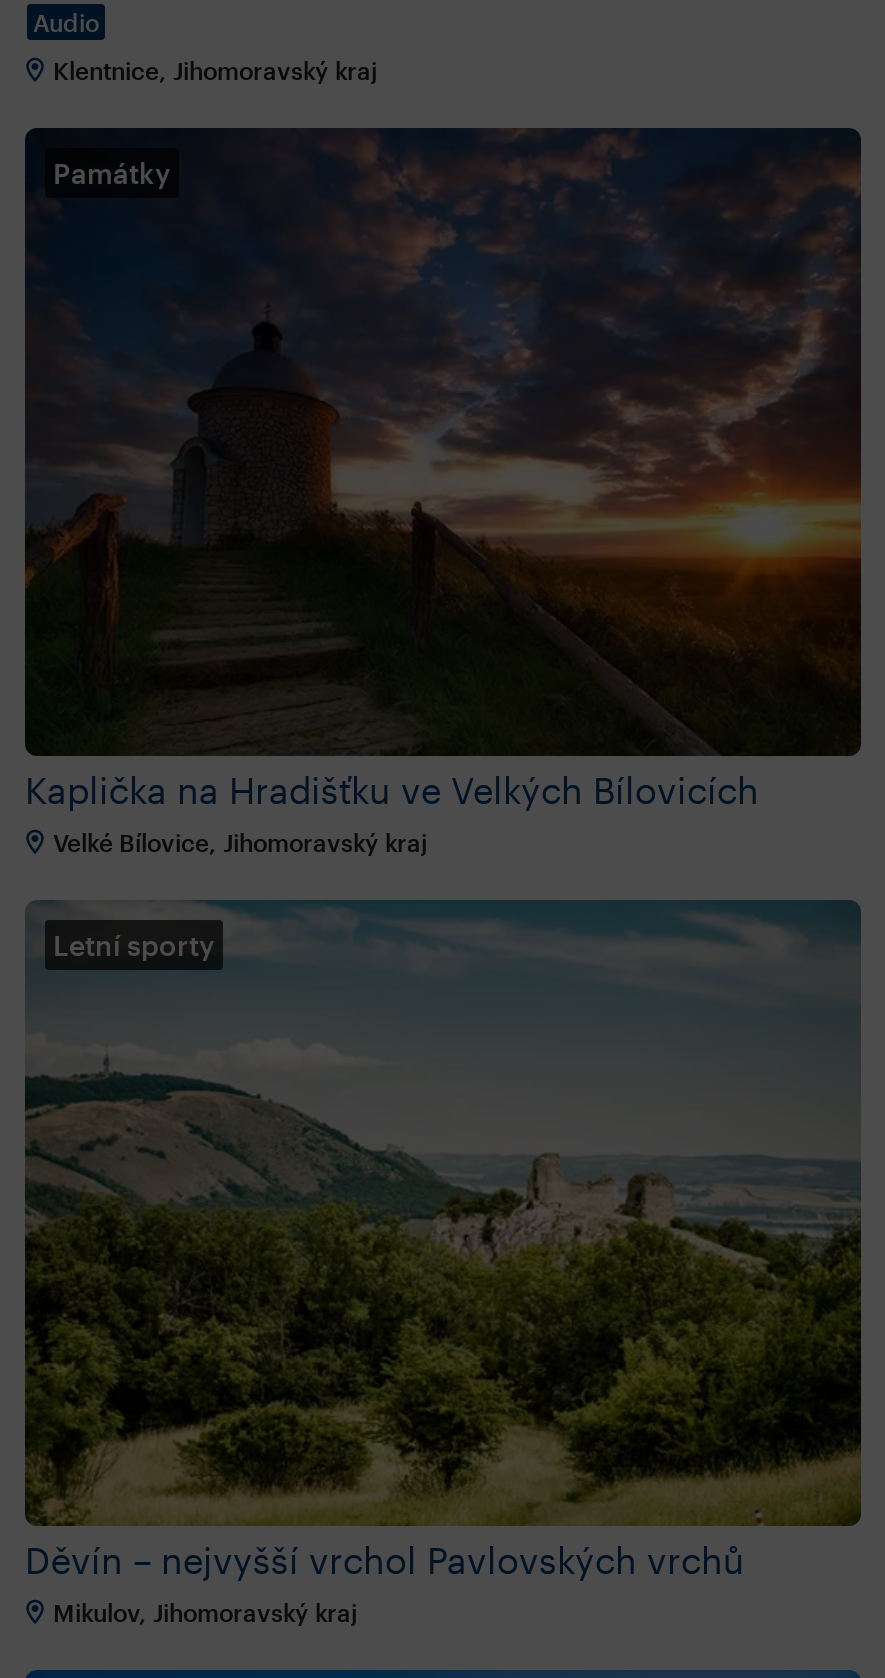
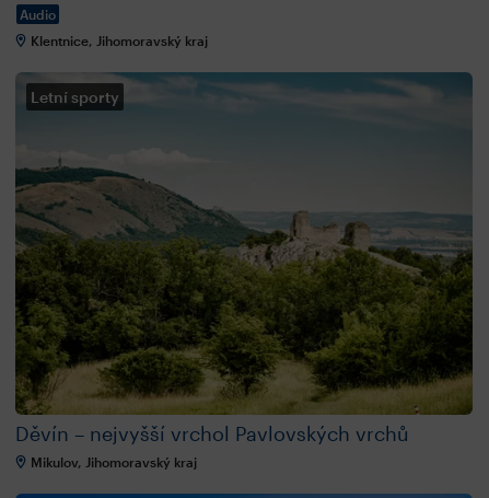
[23,127,863,757] [image] | Památky -> none
[25,768,759,856] Kaplička na Hradišťku ve Velkých Bílovicích | Velké Bílovice, Jihomoravský kraj -> none

